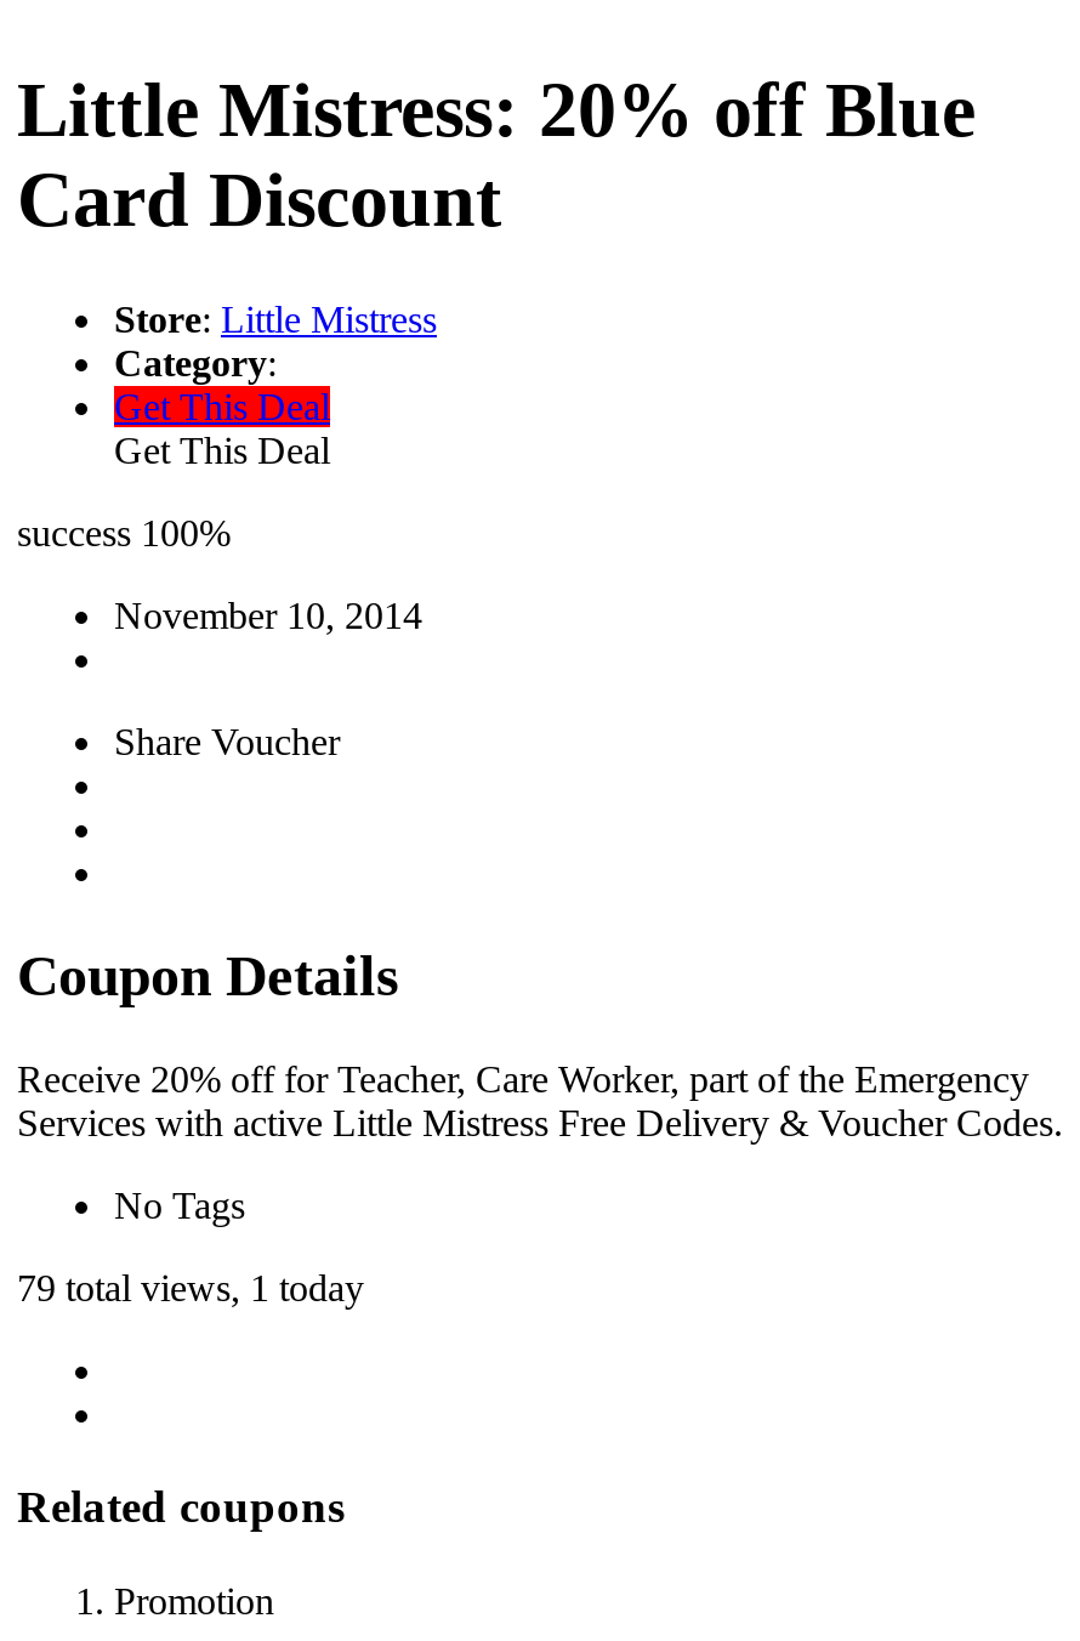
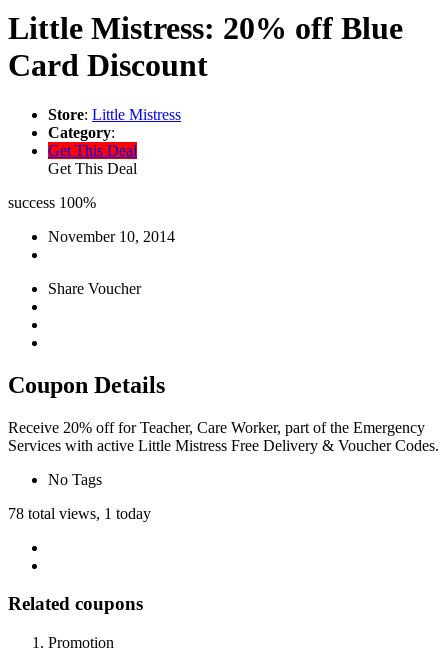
[17,1266,364,1308] 79 total views, 1 today -> [8,505,151,522] 78 total views, 1 today

